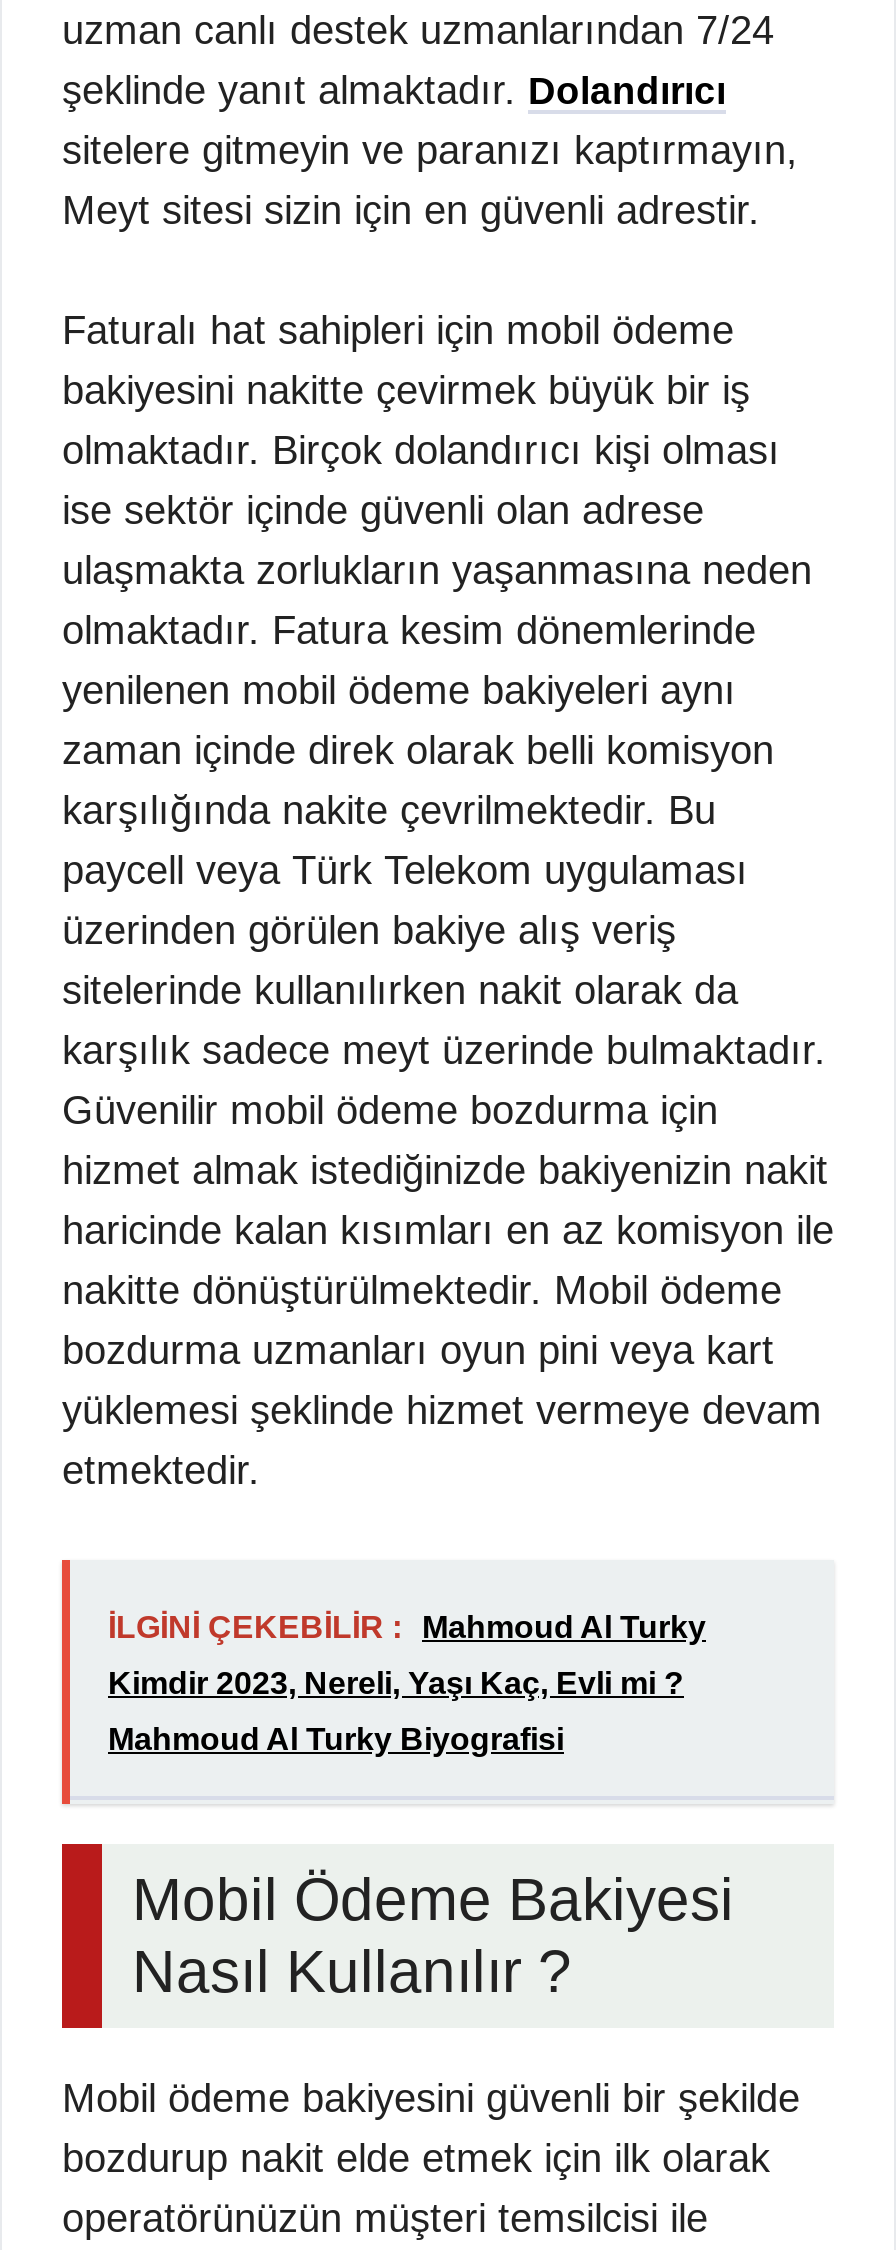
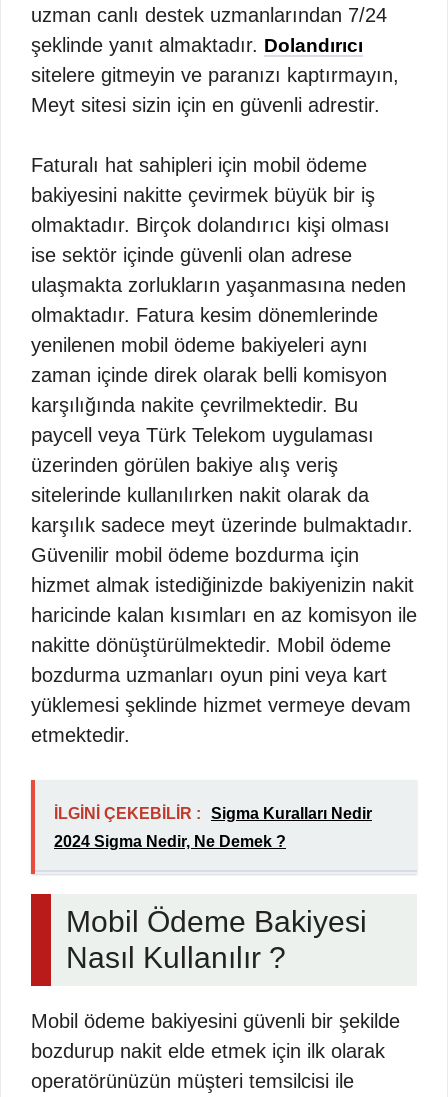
[108,1611,706,1757] İLGİNİ ÇEKEBİLİR : Mahmoud Al Turky | Kimdir 2023, Nereli, Yaşı Kaç, Evli mi ? | Mahmoud Al Turky Biyografisi -> [54,805,372,850] İLGİNİ ÇEKEBİLİR : Sigma Kuralları Nedir | 2024 Sigma Nedir, Ne Demek ?

